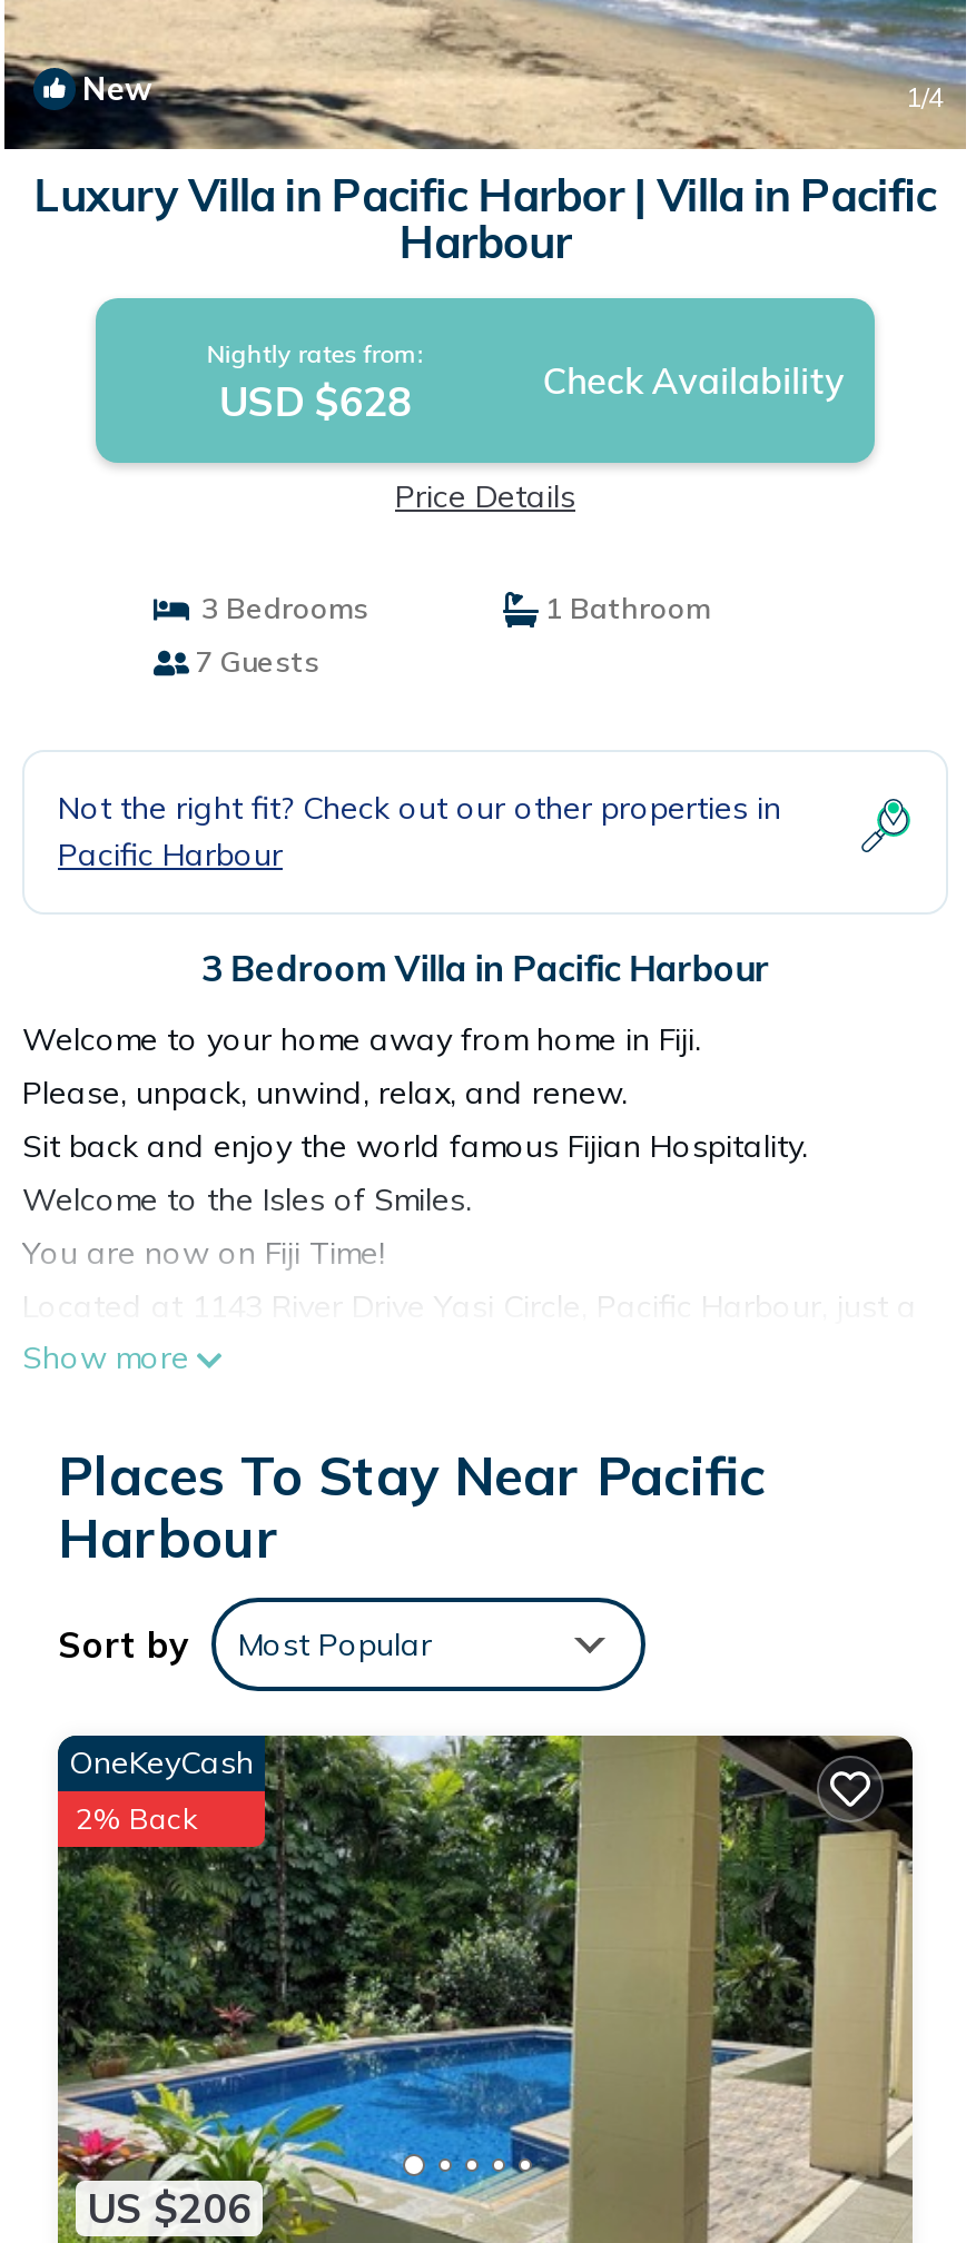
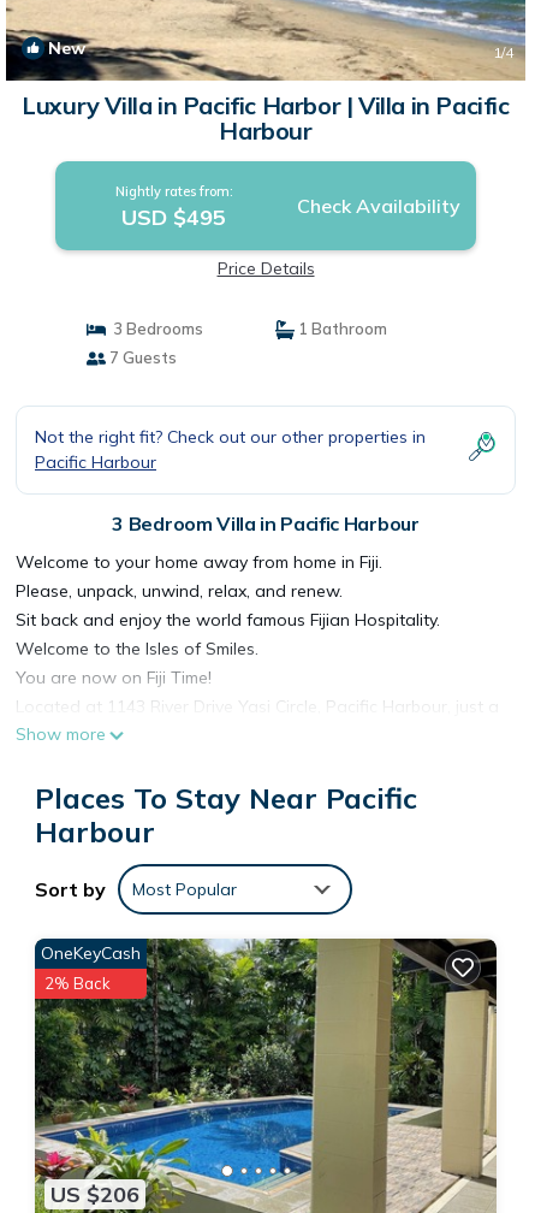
[219,376,412,427] USD $628 -> [122,203,226,231] USD $495

